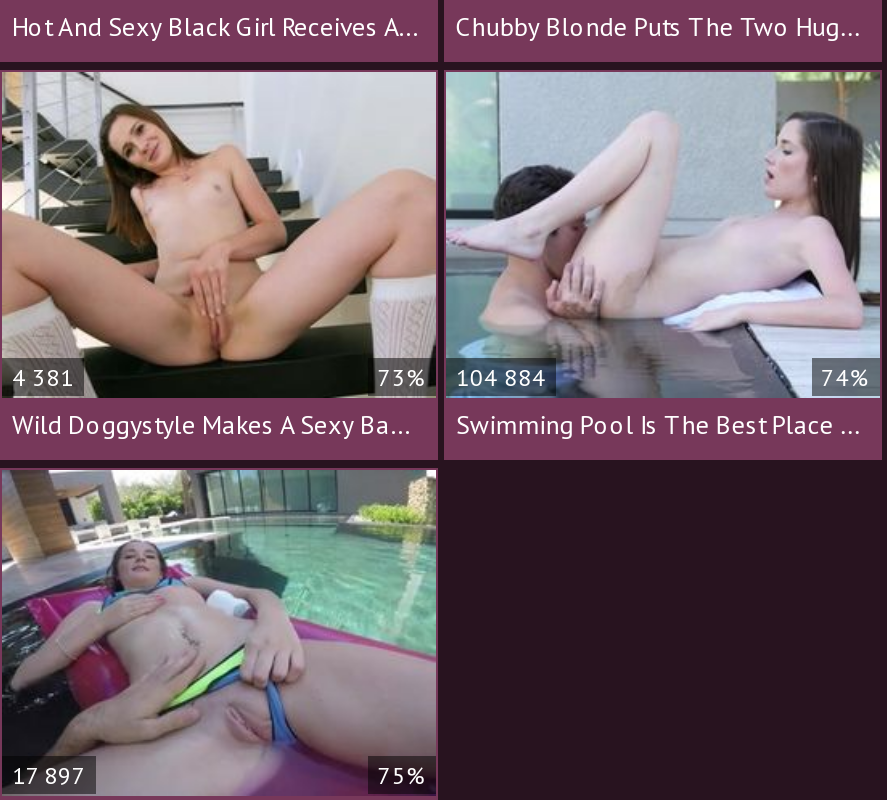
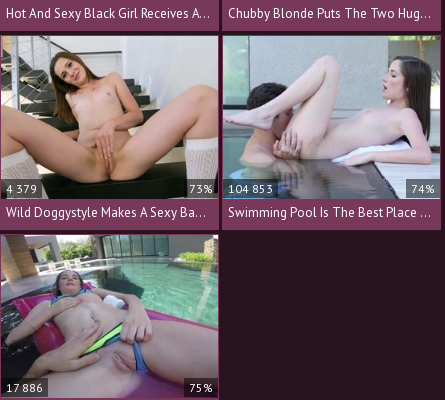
[12,363,74,393] 4 381 -> [6,181,37,196] 4 379
[378,363,546,393] 73% 104 884 -> [189,181,273,196] 73% 104 853
[12,761,86,791] 17 897 -> [6,380,43,395] 17 886

